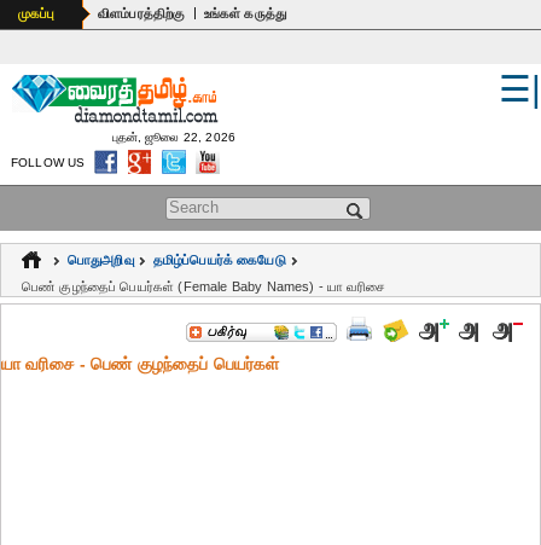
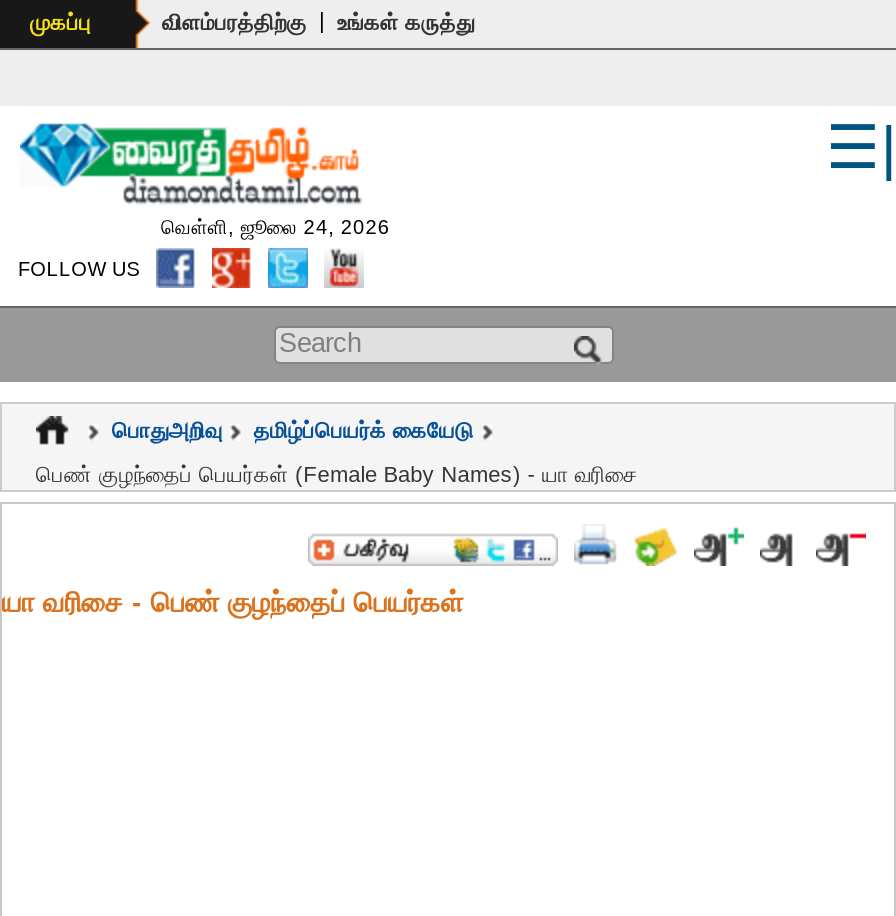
[108,131,235,144] புதன், ஜூலை 22, 2026 -> [155,216,390,238] வெள்ளி, ஜூலை 24, 2026

